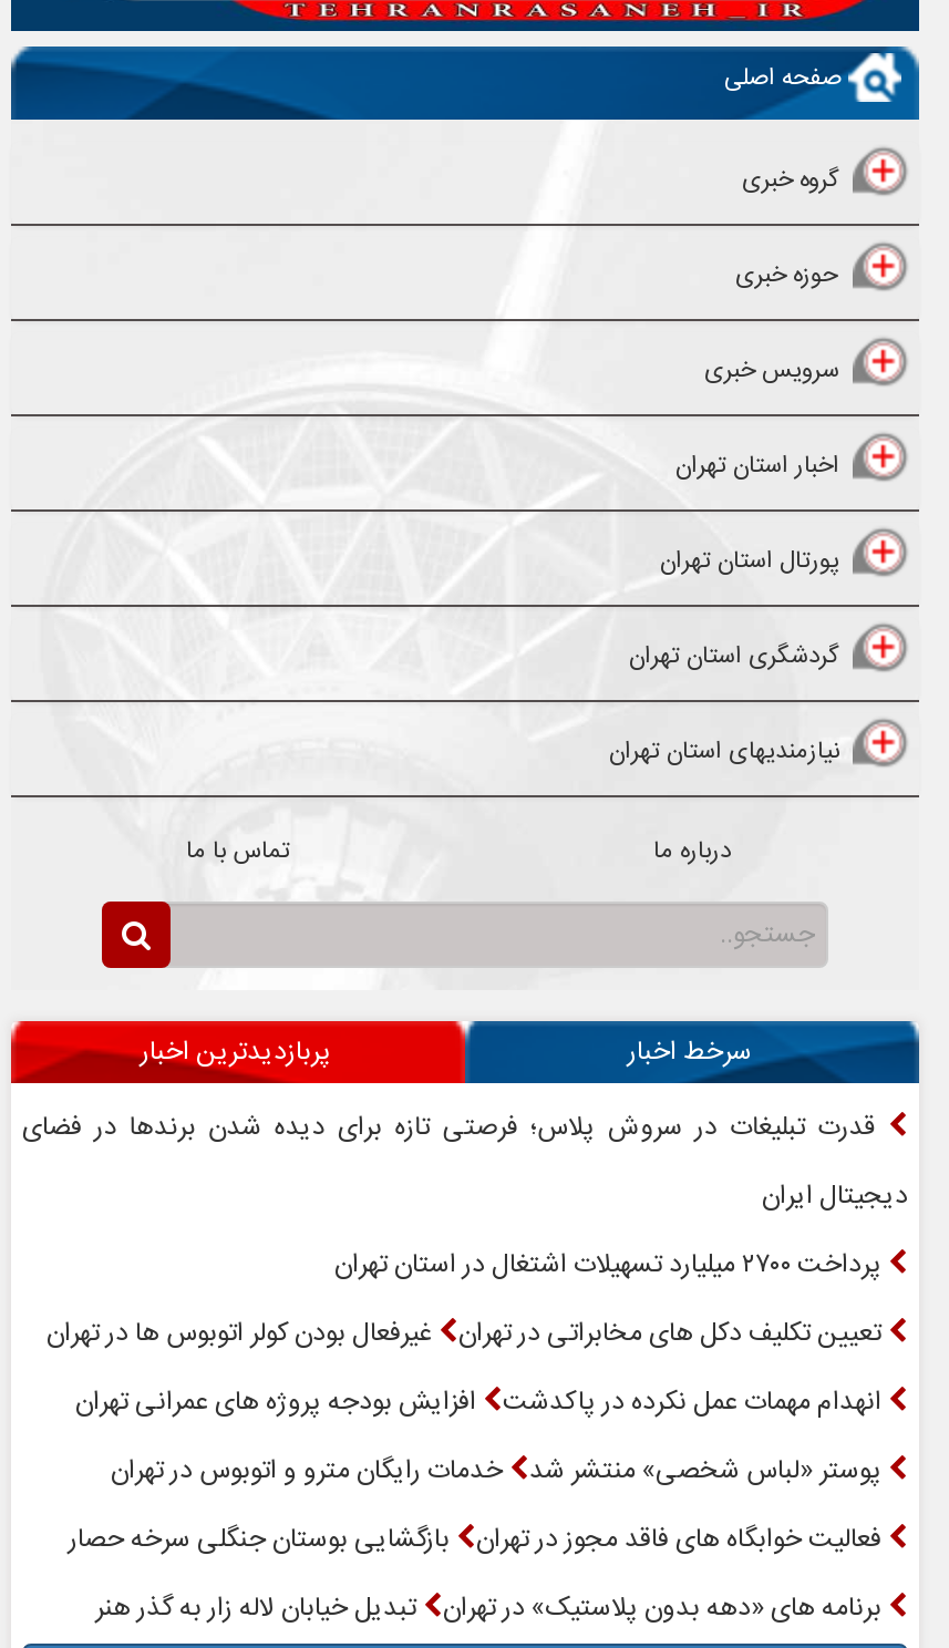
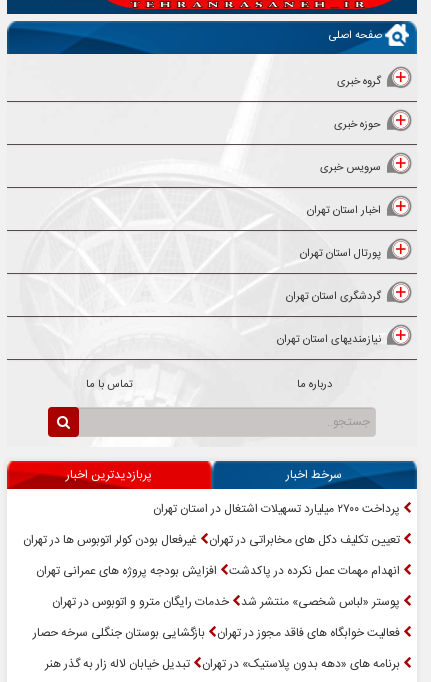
[22,1105,908,1218] قدرت تبلیغات در سروش پلاس؛ فرصتی تازه برای دیده شدن برندها در فضای | دیجیتال ایران -> none

